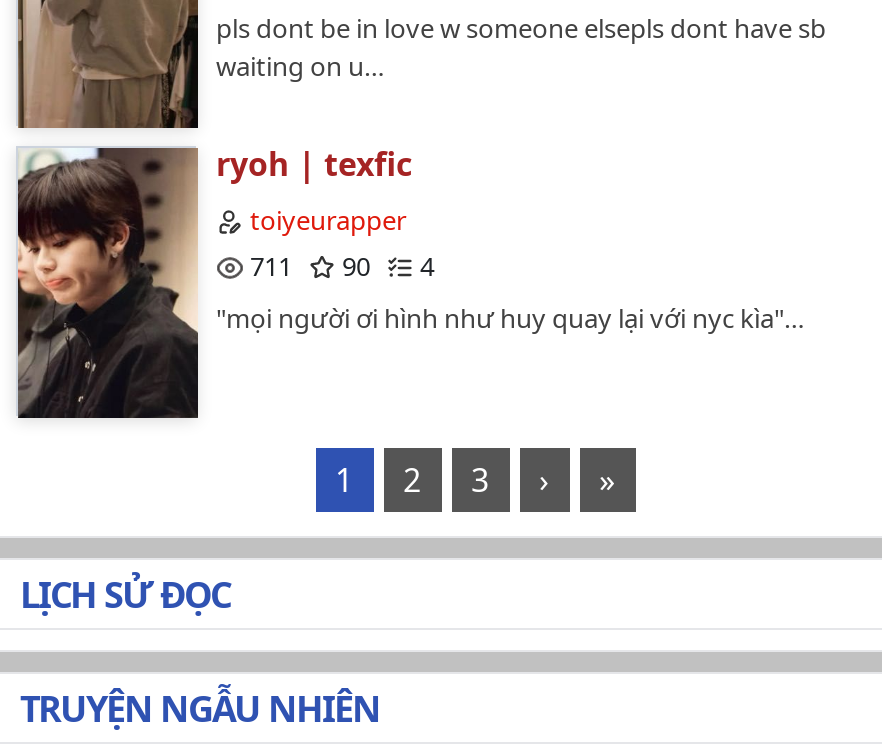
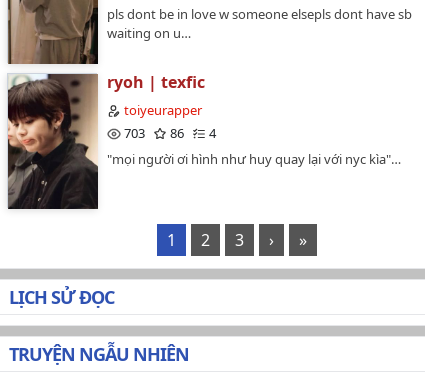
[250,248,292,284] 711 -> [124,124,145,142] 703
[342,248,370,284] 90 -> [170,124,184,142] 86

